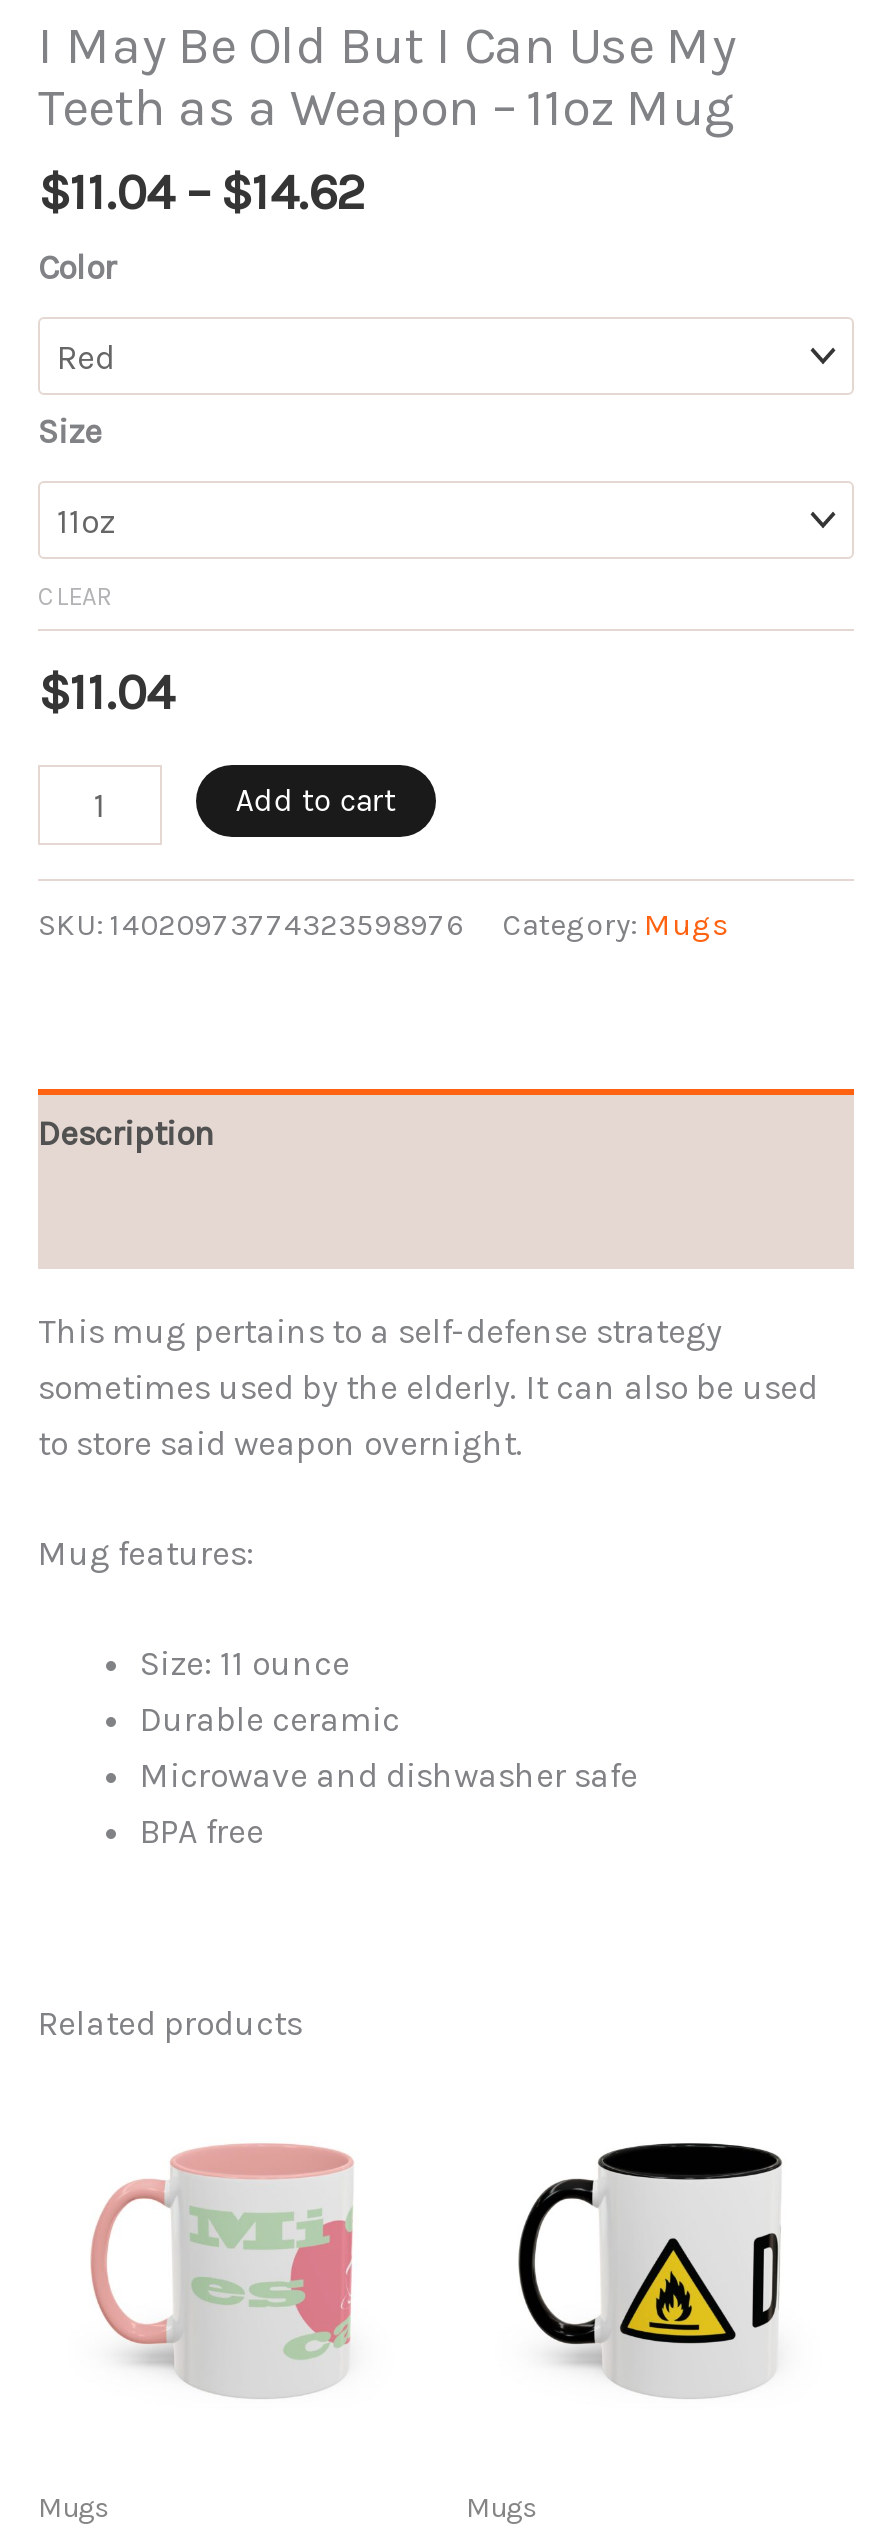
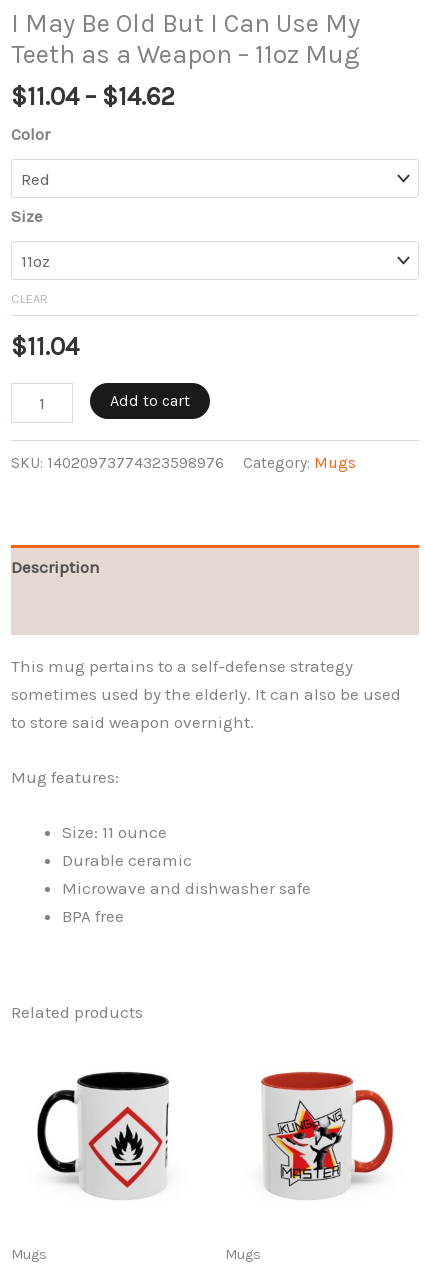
[92,2143,354,2373] [image] -> [37,1071,170,1188] [image]
[516,2141,802,2399] [image] -> [251,1071,394,1200] [image]

